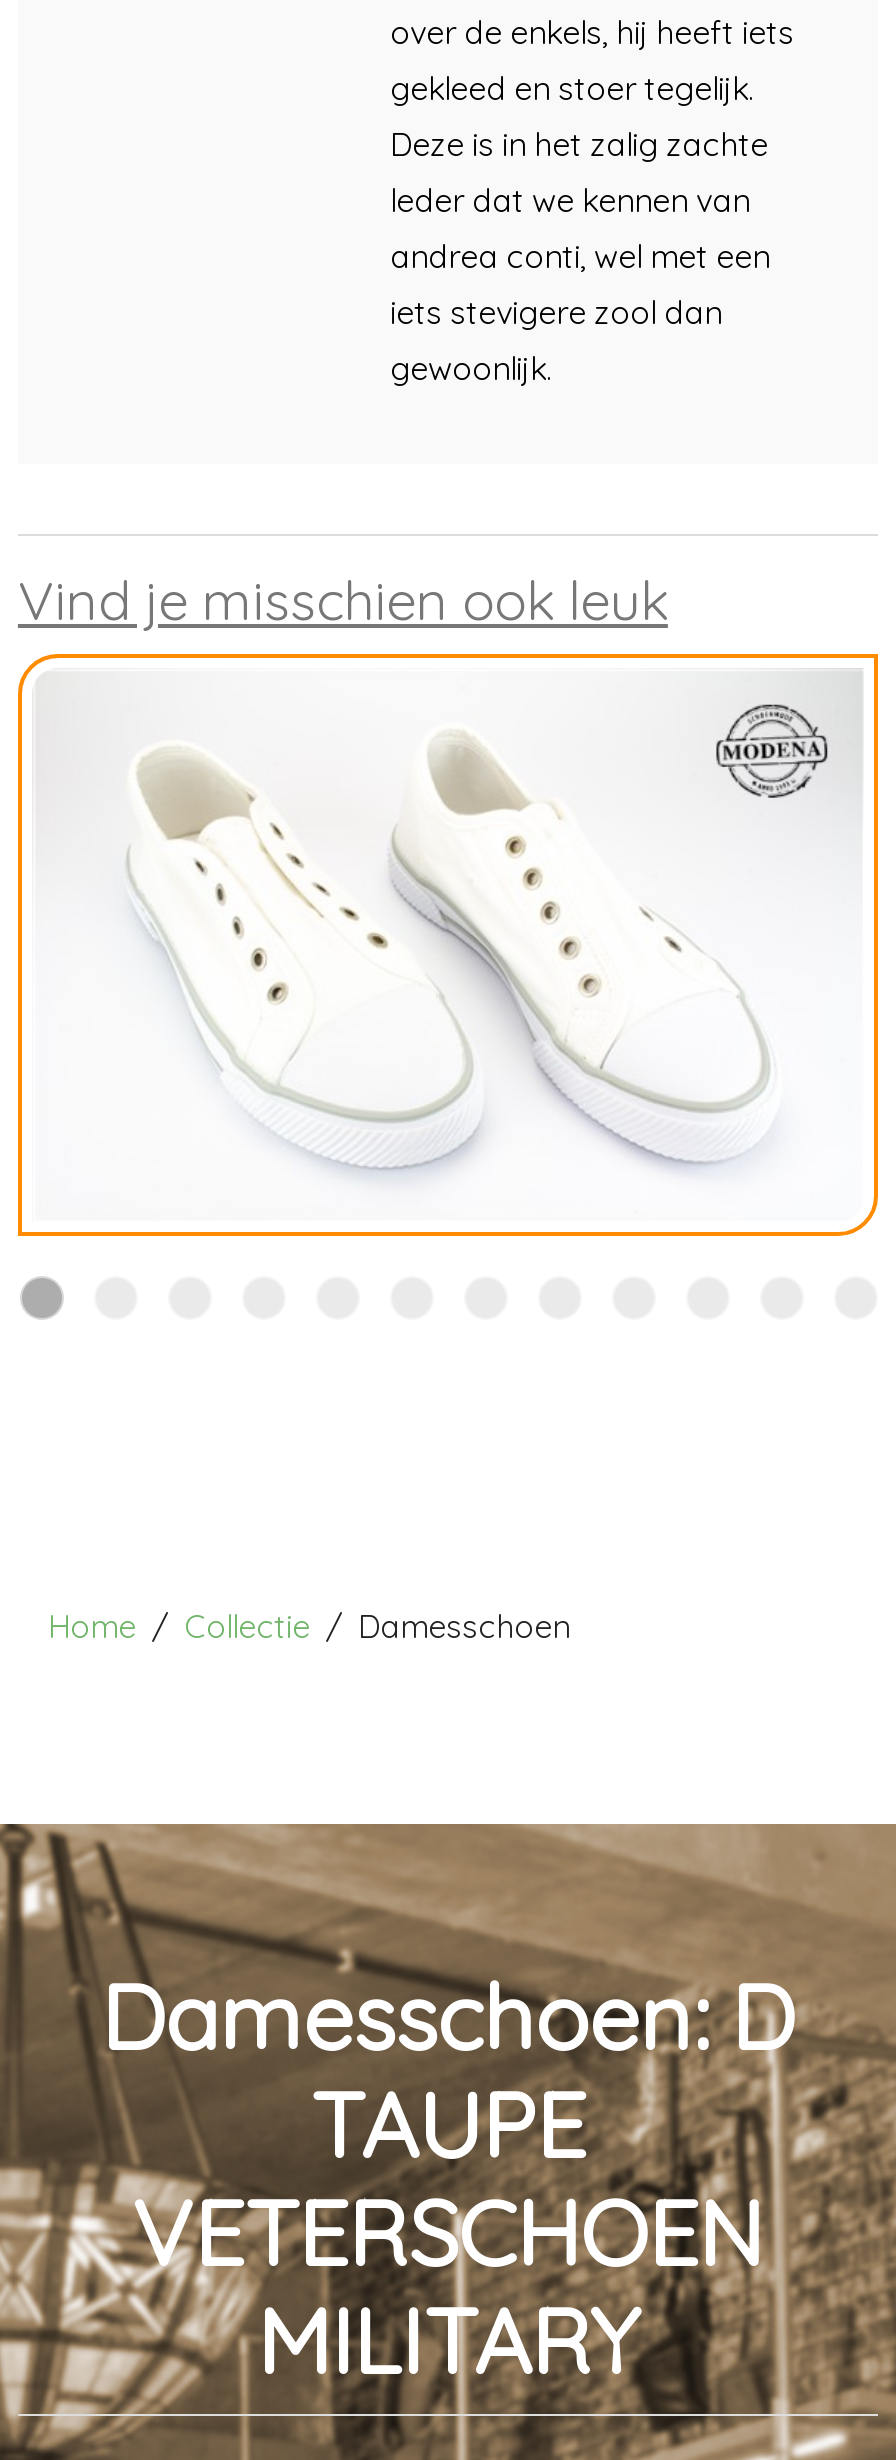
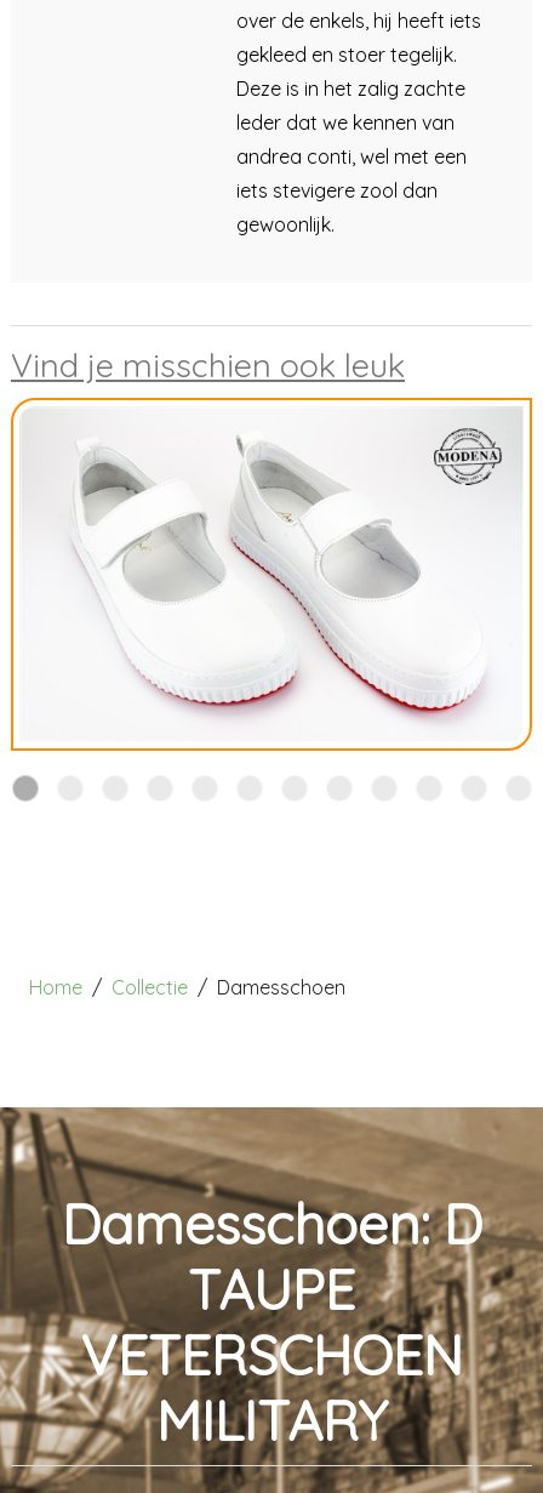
[132,720,796,1188] [image] -> [80,435,484,723] [image]

